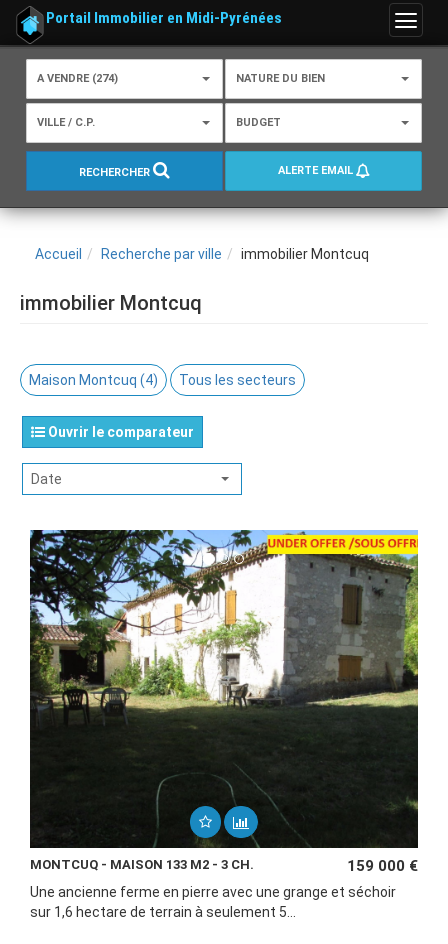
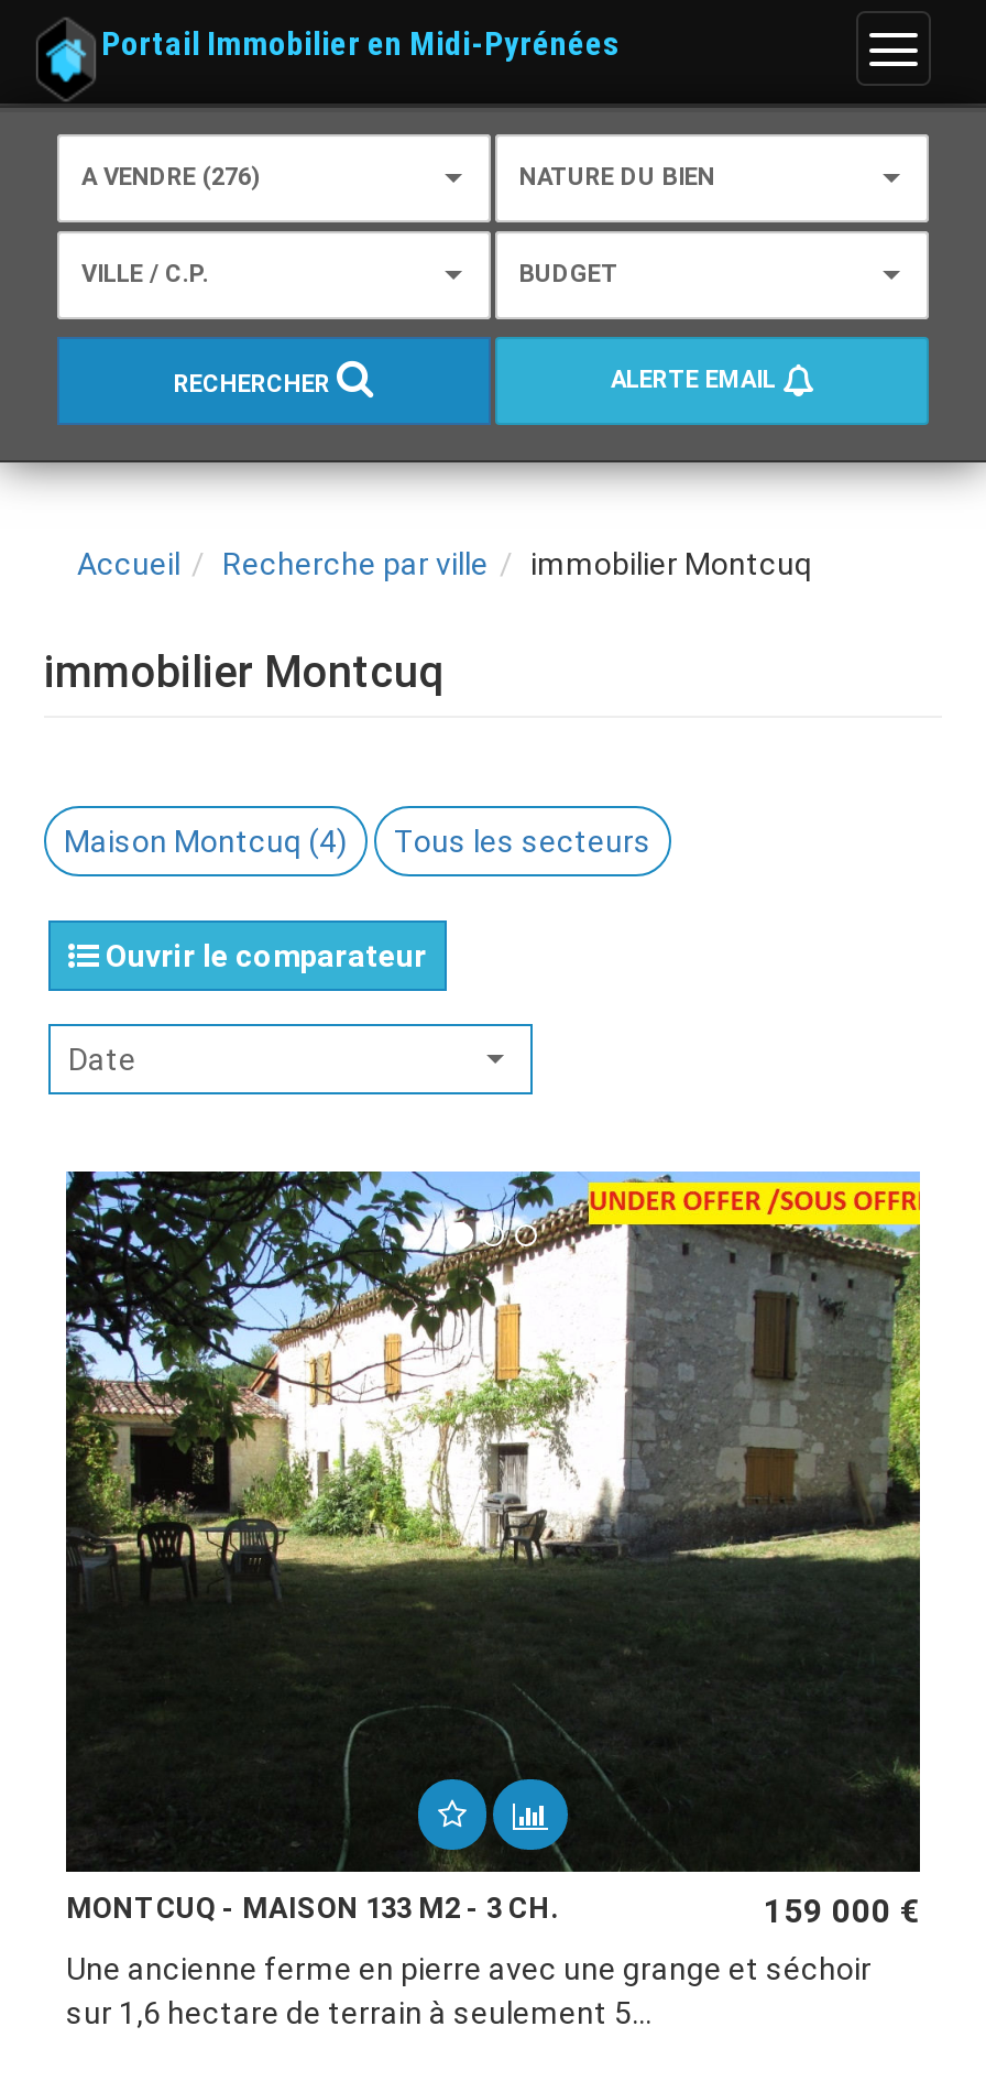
[37,72,118,85] A VENDRE (274) -> [81,164,260,193] A VENDRE (276)

